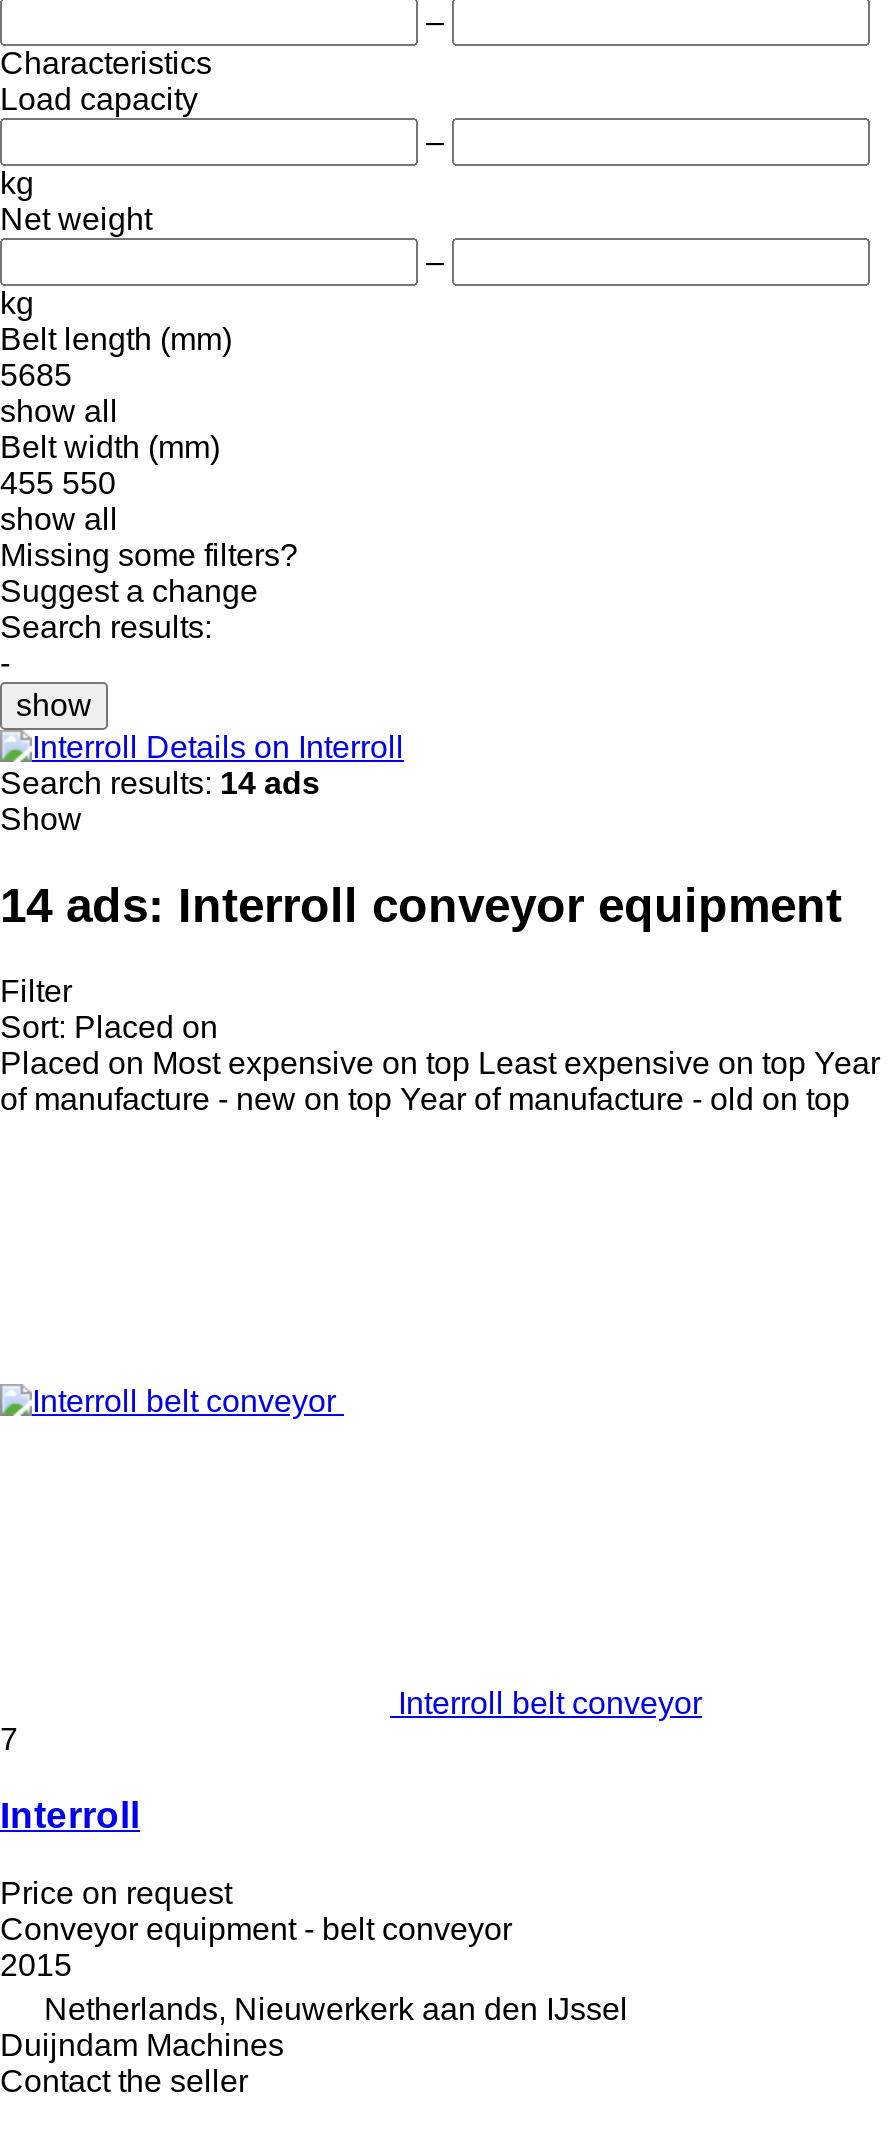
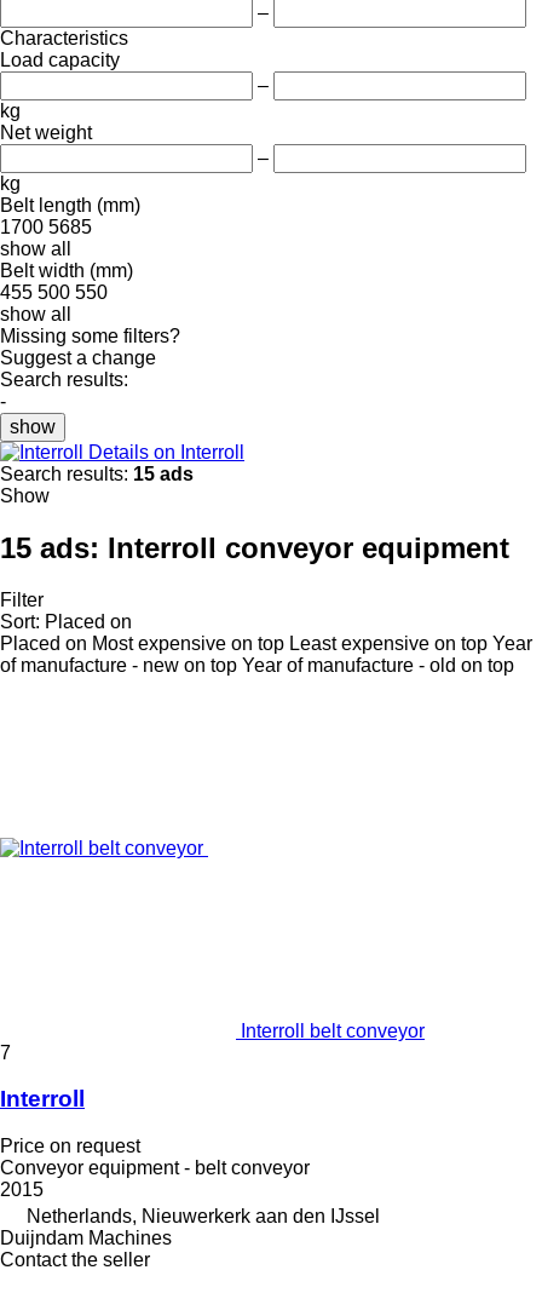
[0,358,72,392] 5685 -> [0,217,92,237] 1700 5685
[0,466,116,500] 455 550 -> [0,282,108,303] 455 500 550
[0,766,320,800] Search results: 14 ads -> [0,464,194,484] Search results: 15 ads
[0,878,842,932] 14 ads: Interroll conveyor equipment -> [0,531,509,564] 15 ads: Interroll conveyor equipment

